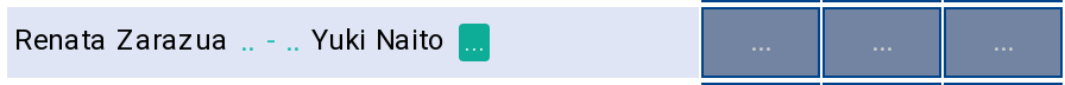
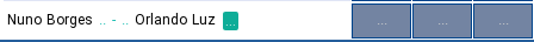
[14,19,485,64] Renata Zarazua .. - .. Yuki Naito ... -> [7,9,236,32] Nuno Borges .. - .. Orlando Luz ...

